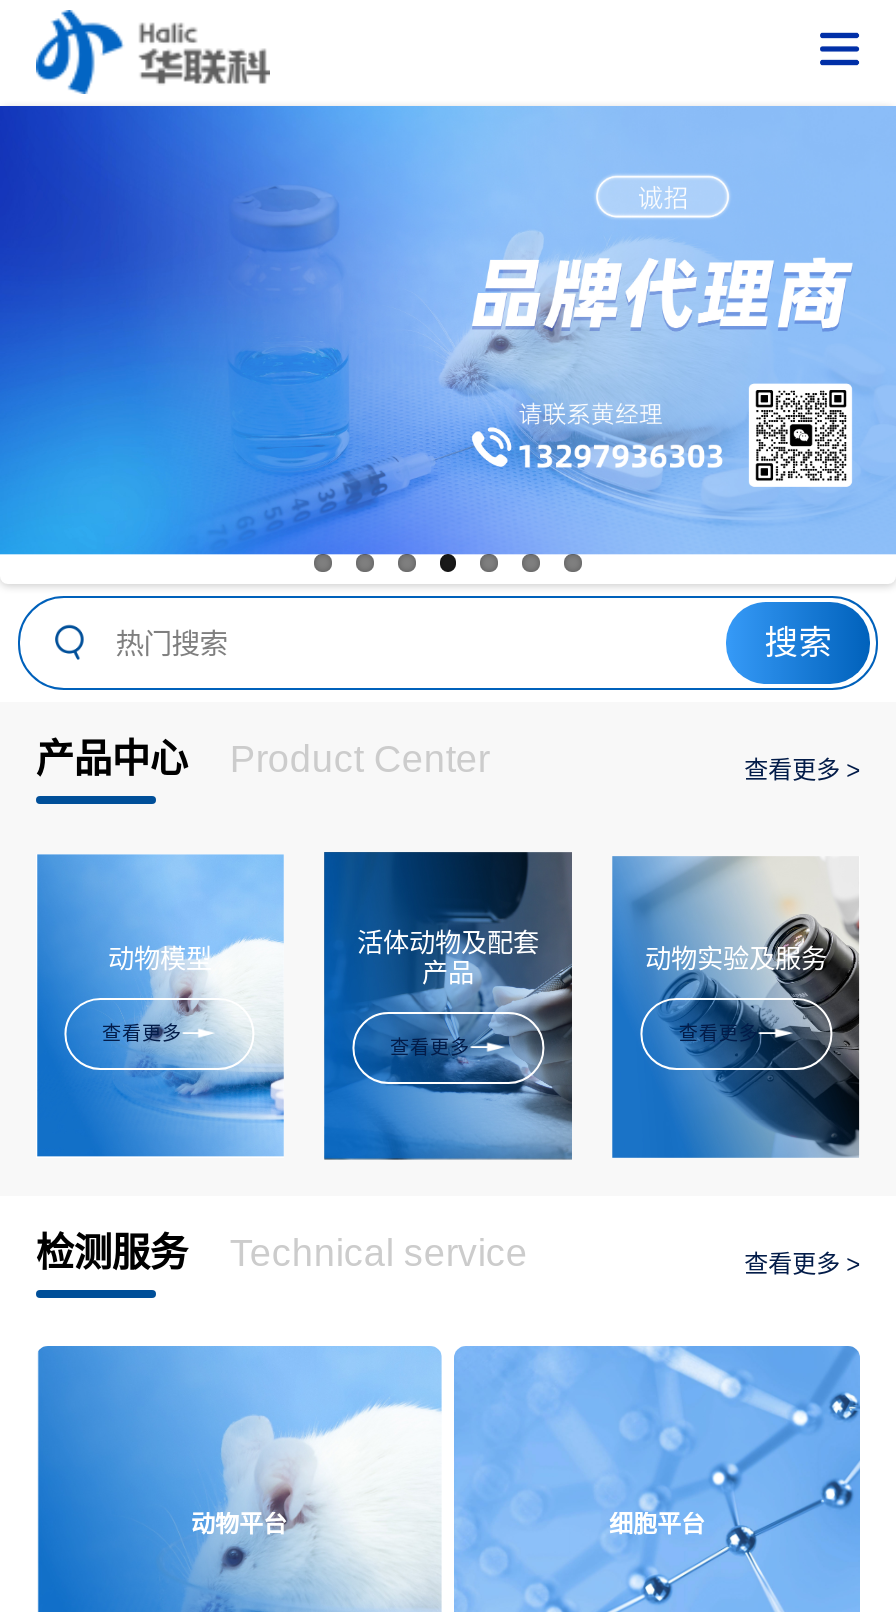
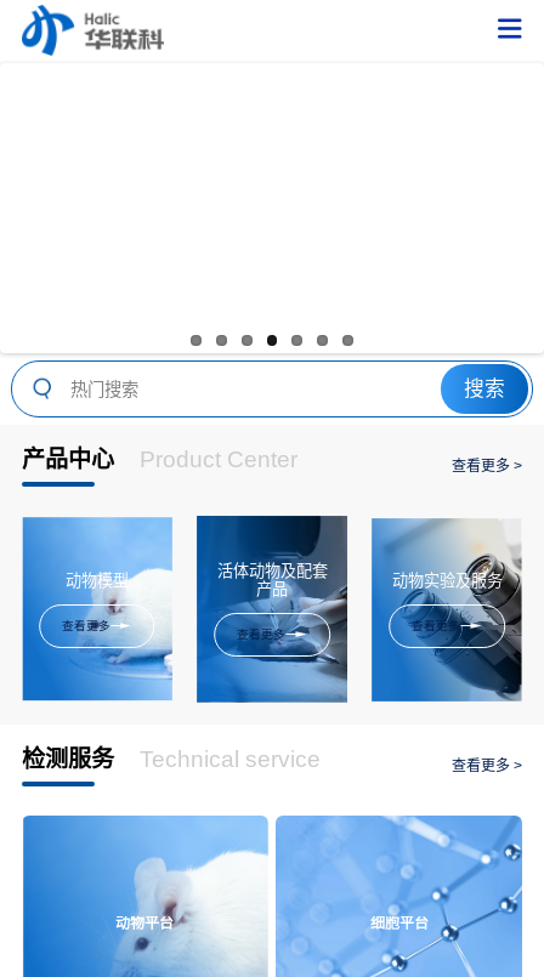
[6,104,890,556] [image] -> none

